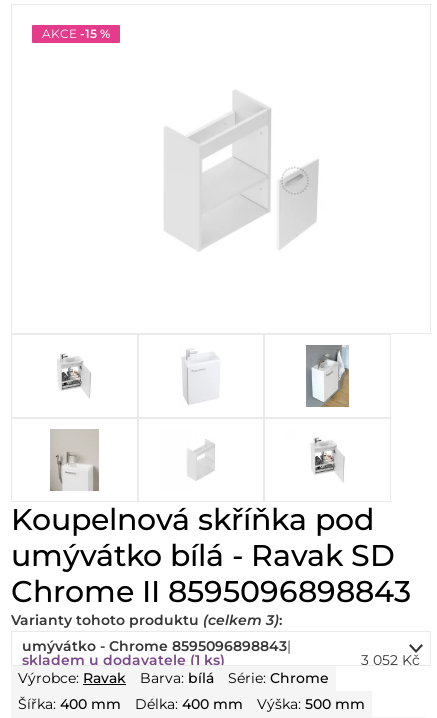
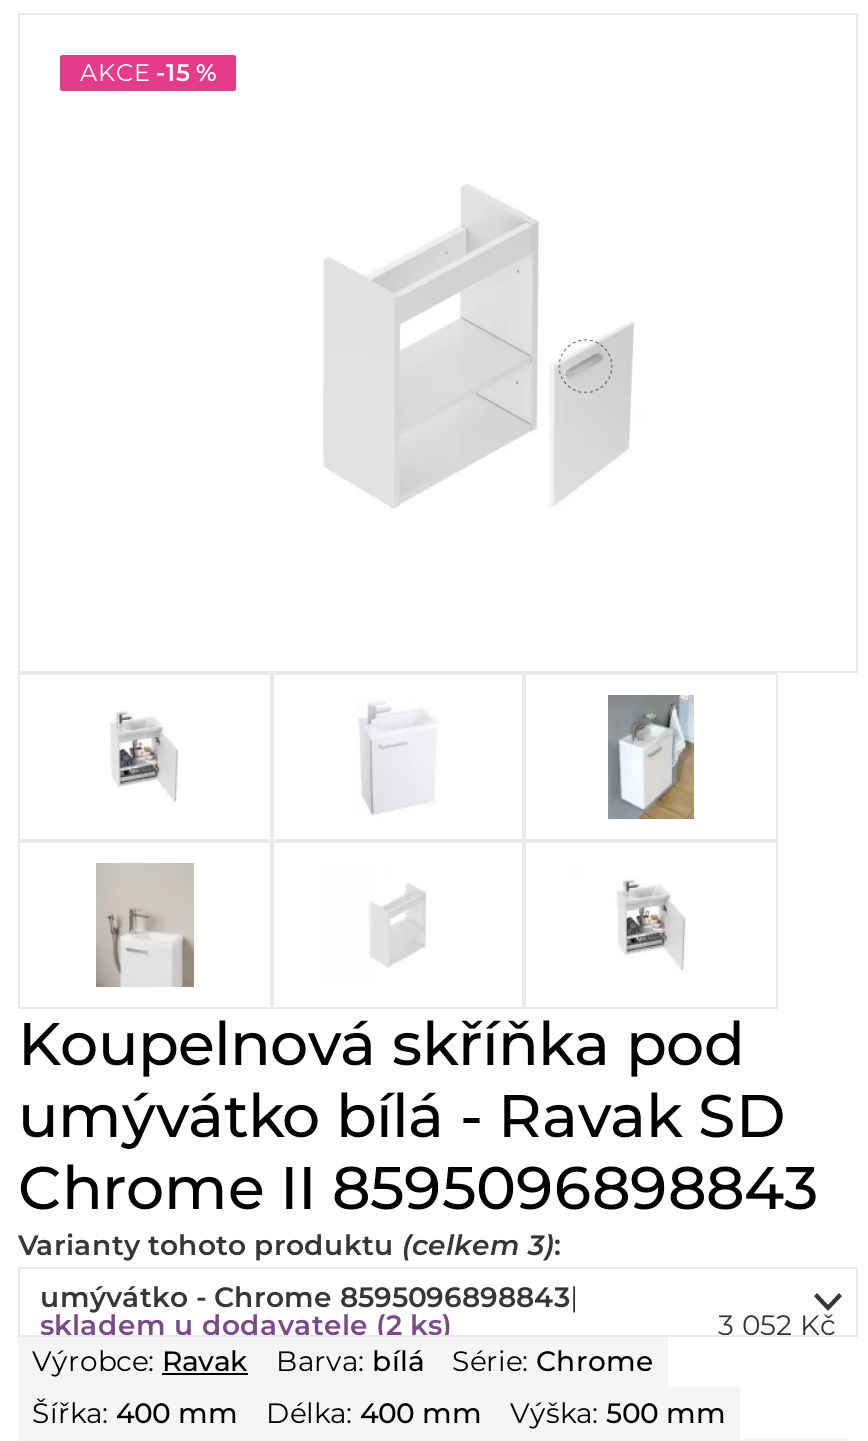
[22,651,225,669] skladem u dodavatele (1 ks) -> [40,1307,452,1343] skladem u dodavatele (2 ks)

